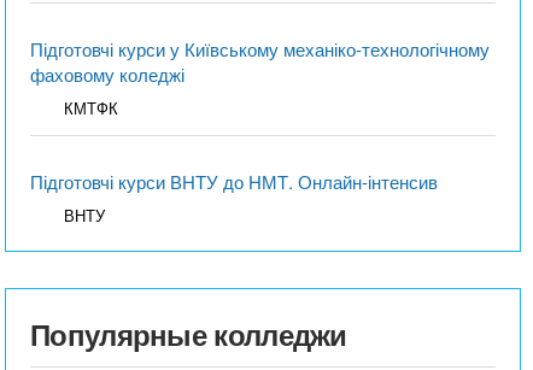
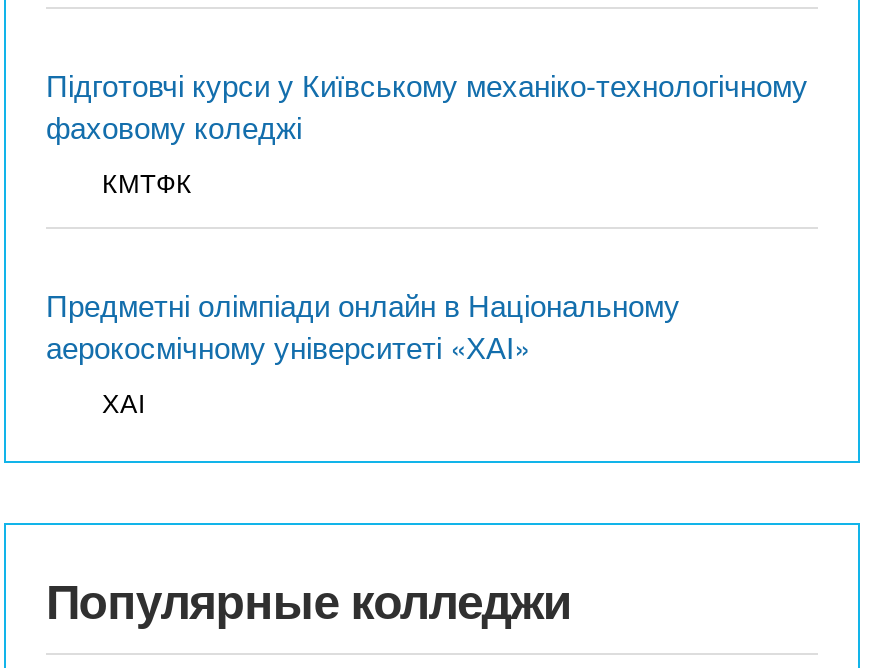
[30,168,438,226] Підготовчі курси ВНТУ до НМТ. Онлайн-інтенсив | ВНТУ -> [46,282,680,420] Предметні олімпіади онлайн в Національному | аерокосмічному університеті «ХАІ» | ХАІ

